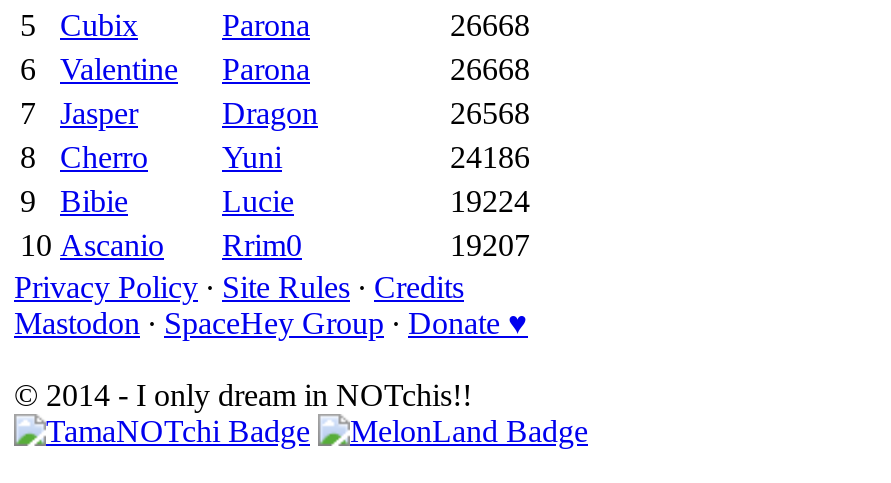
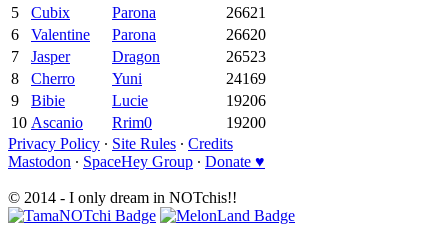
[450,8,530,42] 26668 -> [226,4,266,21] 26621
[450,52,530,86] 26668 -> [226,26,266,43] 26620
[450,96,530,130] 26568 -> [226,48,266,65] 26523
[450,140,530,174] 24186 -> [226,70,266,87] 24169
[450,184,530,218] 19224 -> [226,92,266,109] 19206
[450,228,530,262] 19207 -> [226,114,266,131] 19200

